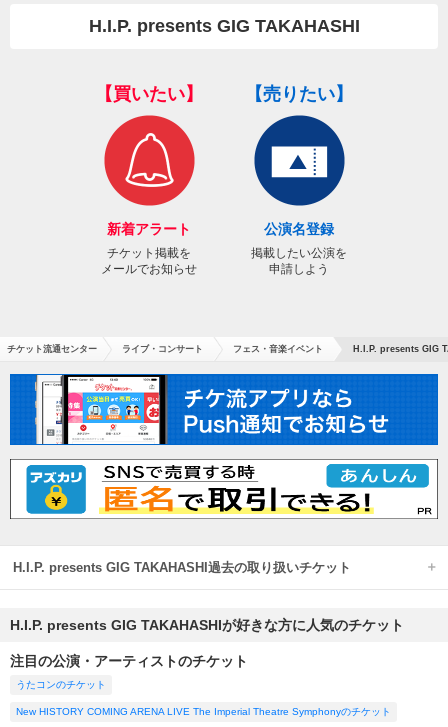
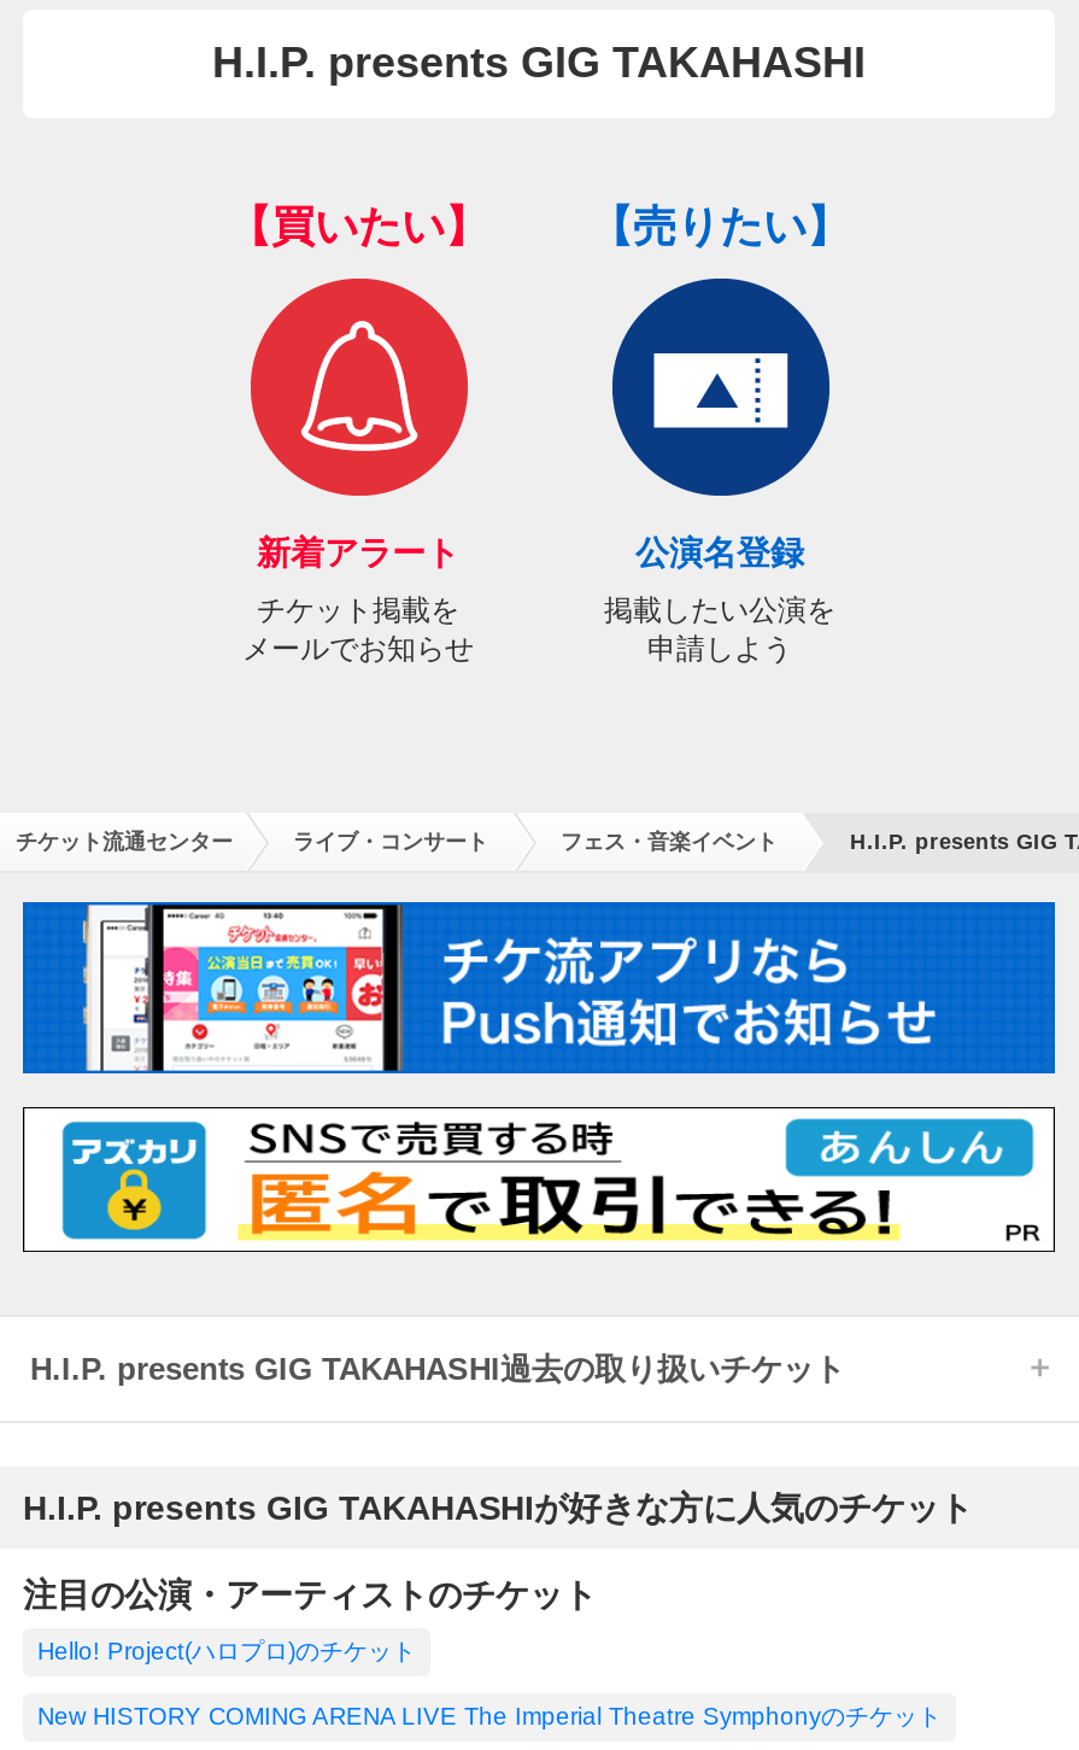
[16,679,106,690] うたコンのチケット -> [37,1639,416,1665] Hello! Project(ハロプロ)のチケット

